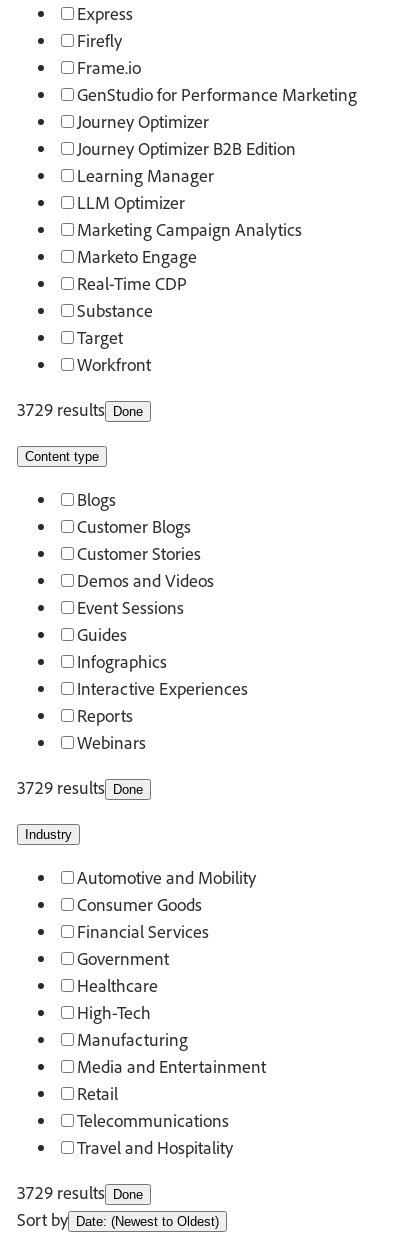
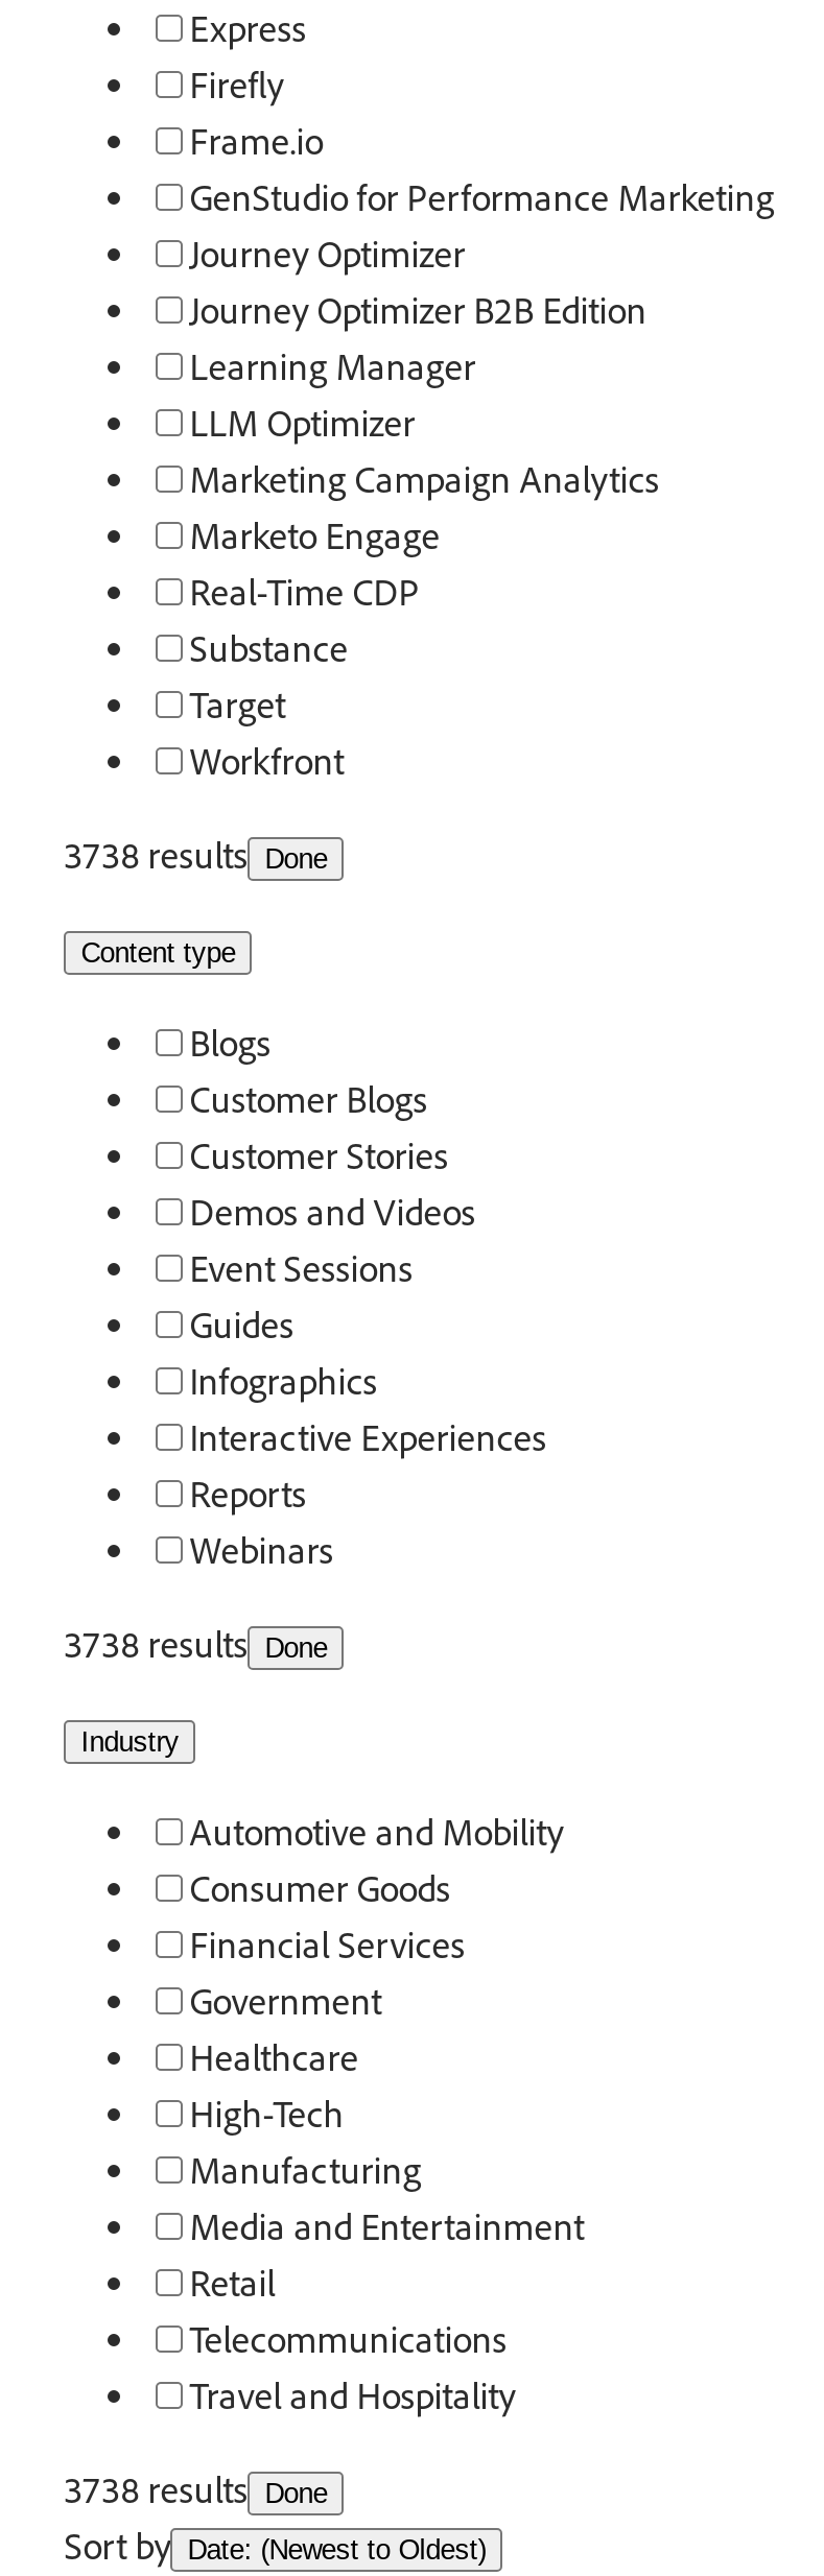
[17,398,143,420] 3729 results Done -> [64,831,327,879] 3738 results Done
[17,776,143,798] 3729 results Done -> [64,1621,327,1669] 3738 results Done
[17,1181,143,1203] 3729 results Done -> [64,2466,327,2514] 3738 results Done

